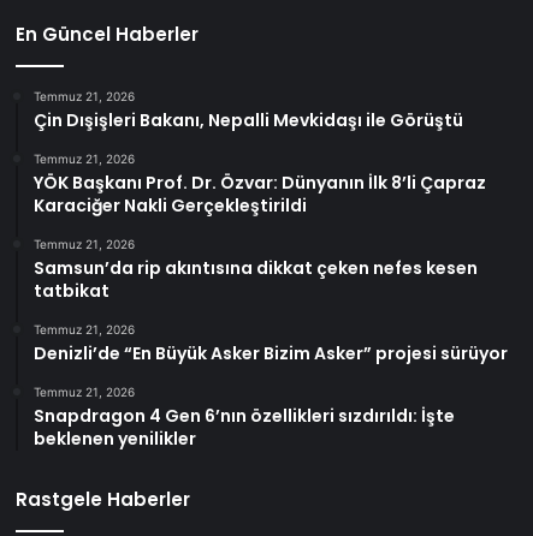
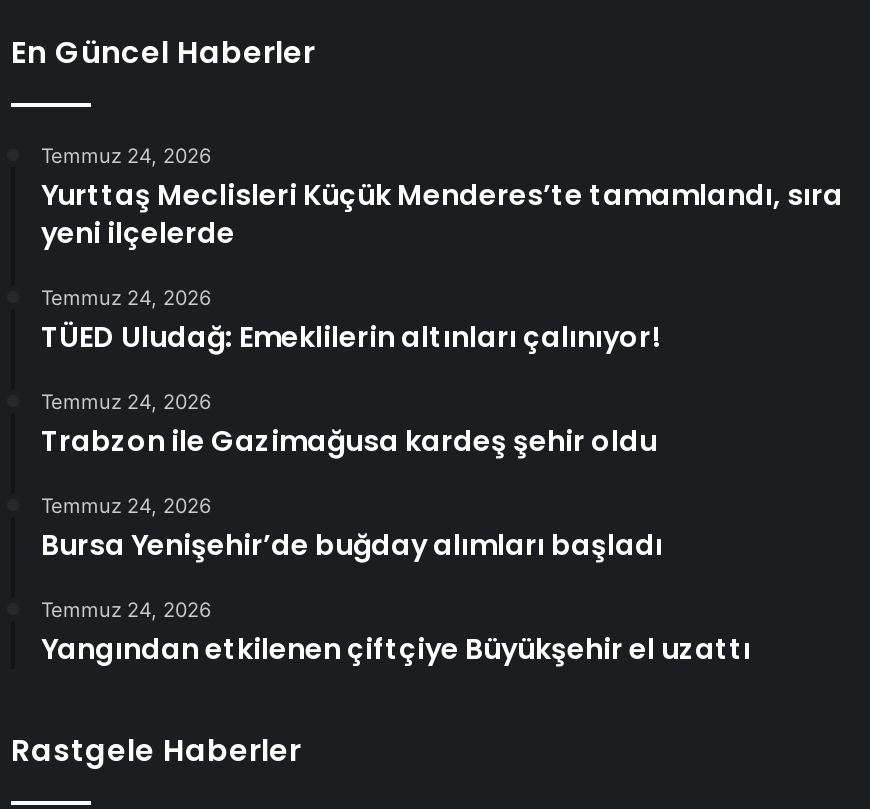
[34,88,463,132] Temmuz 21, 2026 | Çin Dışişleri Bakanı, Nepalli Mevkidaşı ile Görüştü -> [41,143,843,253] Temmuz 24, 2026 | Yurttaş Meclisleri Küçük Menderes’te tamamlandı, sıra | yeni ilçelerde
[34,151,486,217] Temmuz 21, 2026 | YÖK Başkanı Prof. Dr. Özvar: Dünyanın İlk 8’li Çapraz | Karaciğer Nakli Gerçekleştirildi -> [41,285,659,357] Temmuz 24, 2026 | TÜED Uludağ: Emeklilerin altınları çalınıyor!
[34,236,478,302] Temmuz 21, 2026 | Samsun’da rip akıntısına dikkat çeken nefes kesen | tatbikat -> [41,389,657,461] Temmuz 24, 2026 | Trabzon ile Gazimağusa kardeş şehir oldu
[34,321,508,365] Temmuz 21, 2026 | Denizli’de “En Büyük Asker Bizim Asker” projesi sürüyor -> [41,493,663,565] Temmuz 24, 2026 | Bursa Yenişehir’de buğday alımları başladı
[34,384,455,450] Temmuz 21, 2026 | Snapdragon 4 Gen 6’nın özellikleri sızdırıldı: İşte | beklenen yenilikler -> [41,597,751,669] Temmuz 24, 2026 | Yangından etkilenen çiftçiye Büyükşehir el uzattı

